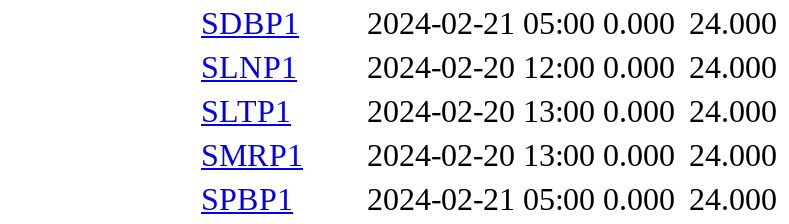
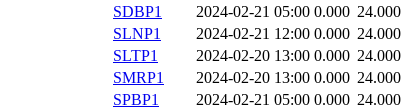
[367,51,777,85] 2024-02-20 12:00 0.000 24.000 -> [196,25,401,42] 2024-02-21 12:00 0.000 24.000

